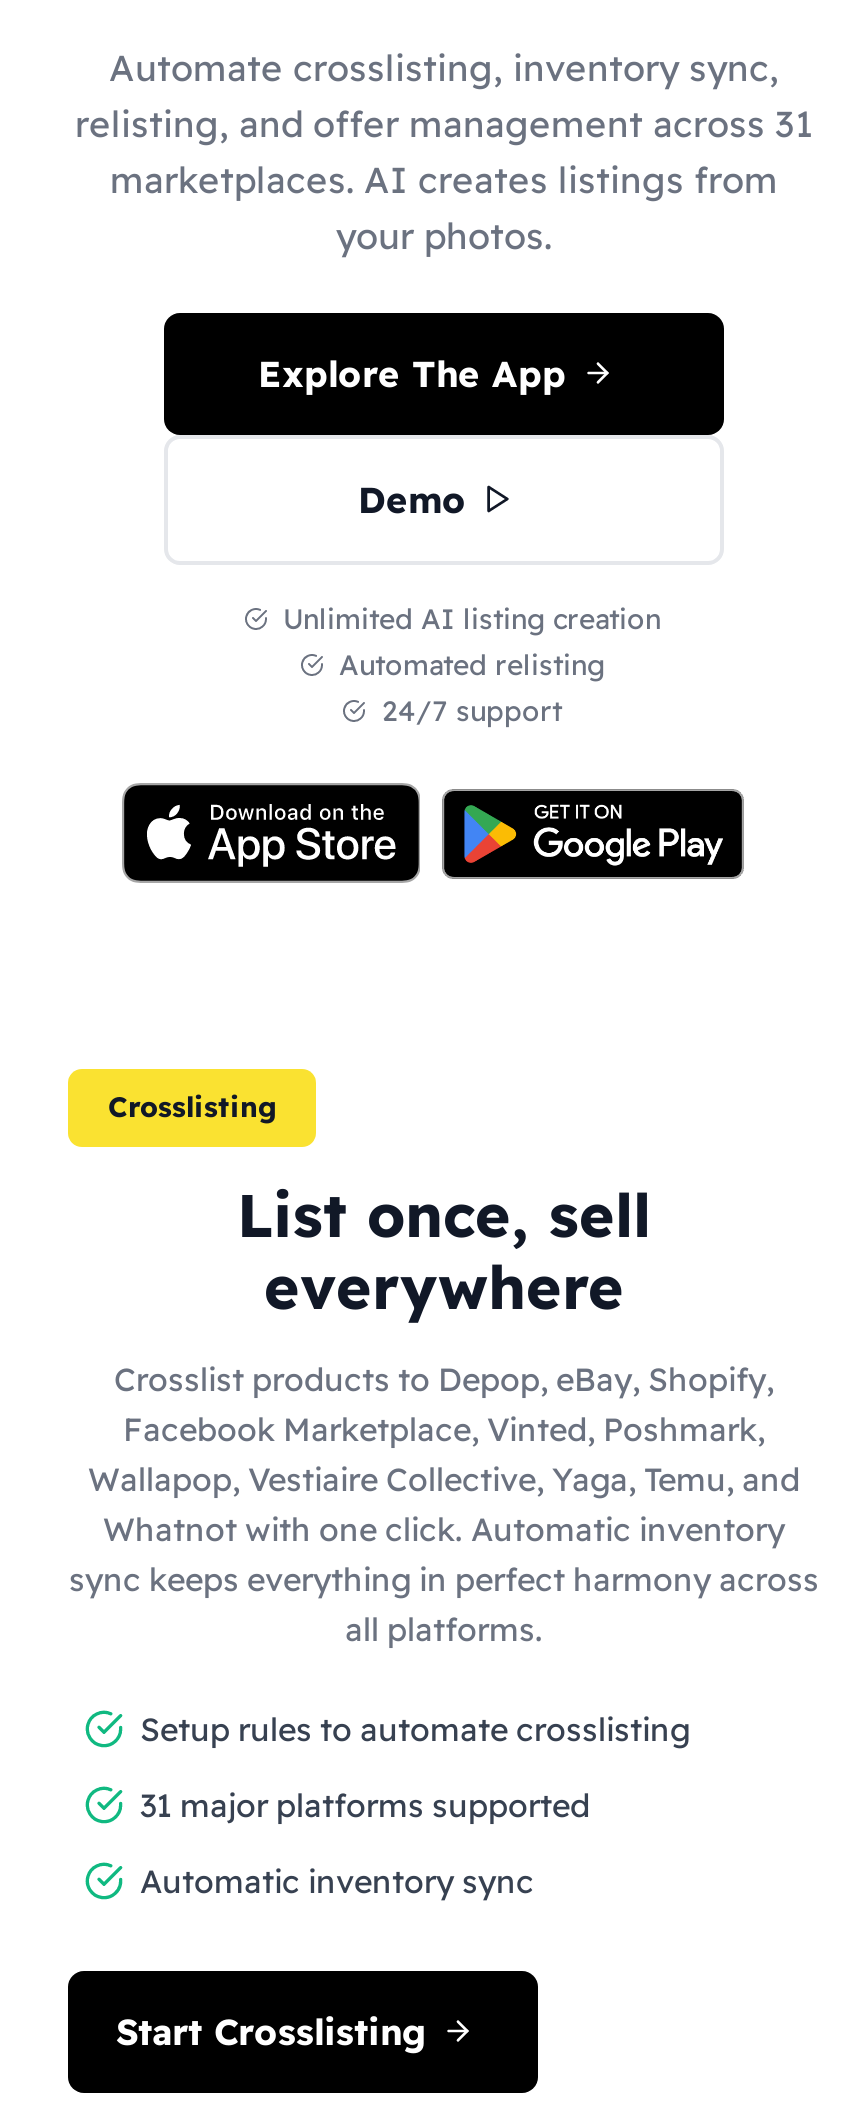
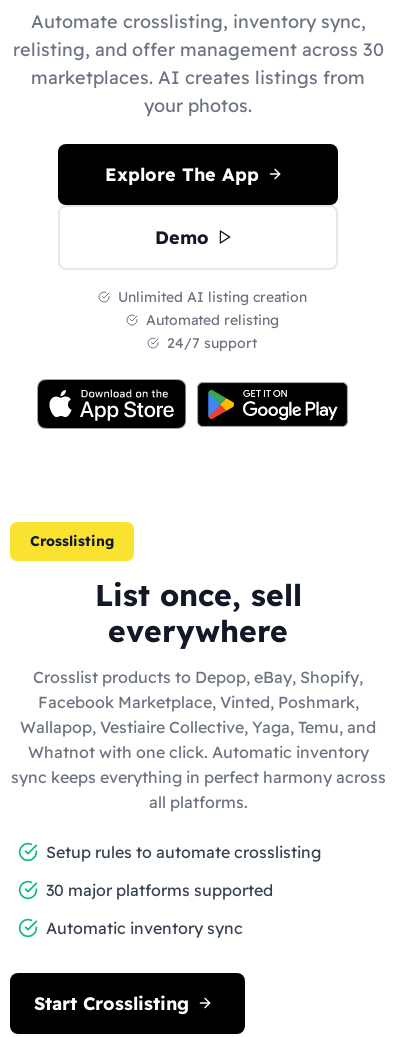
[75,100,813,146] relisting, and offer management across 31 -> [12,37,383,60] relisting, and offer management across 30
[140,1784,590,1824] 31 major platforms supported -> [46,879,273,899] 30 major platforms supported

